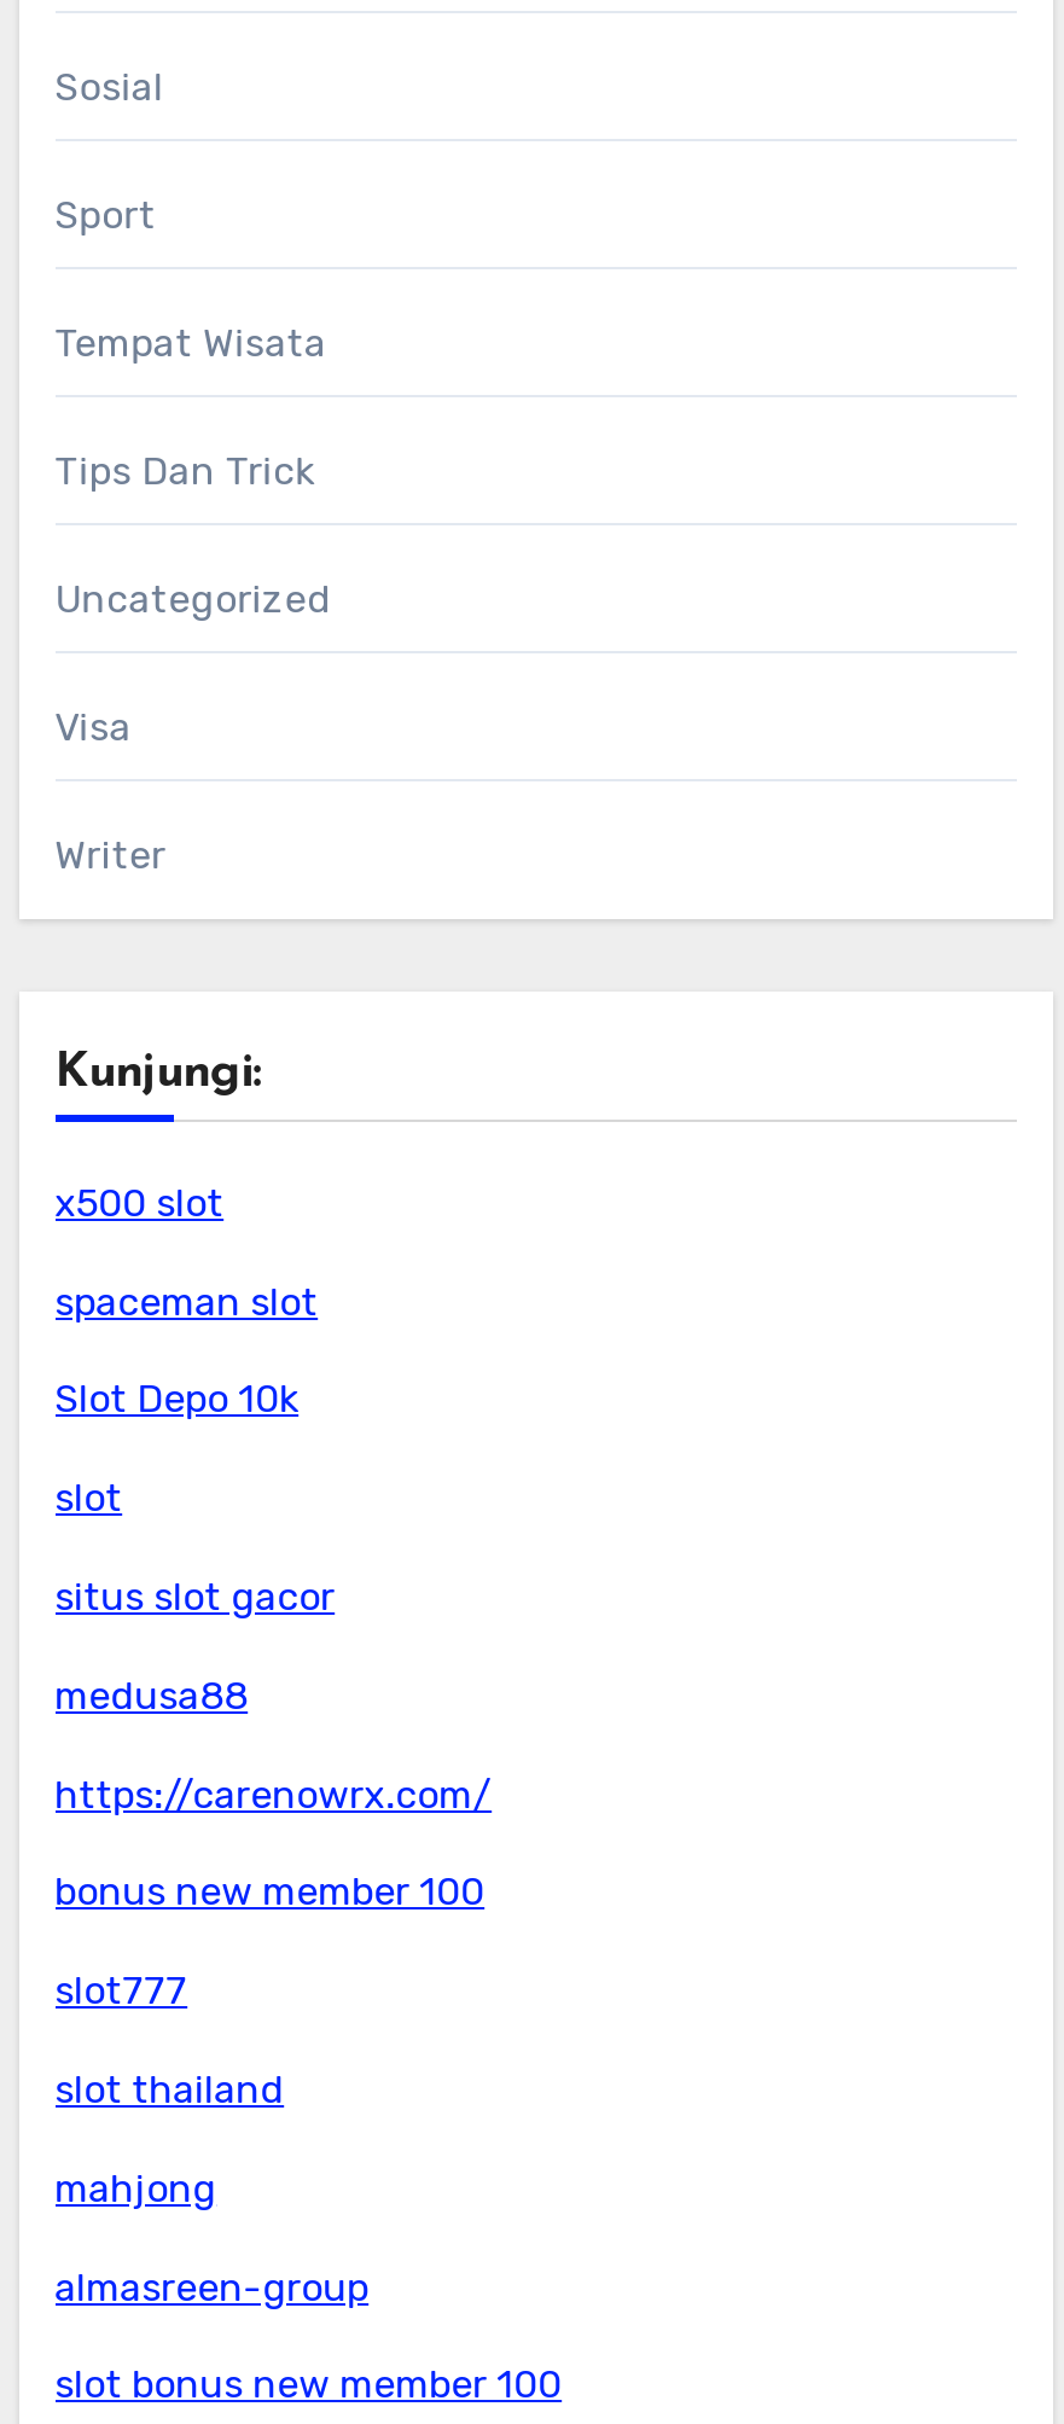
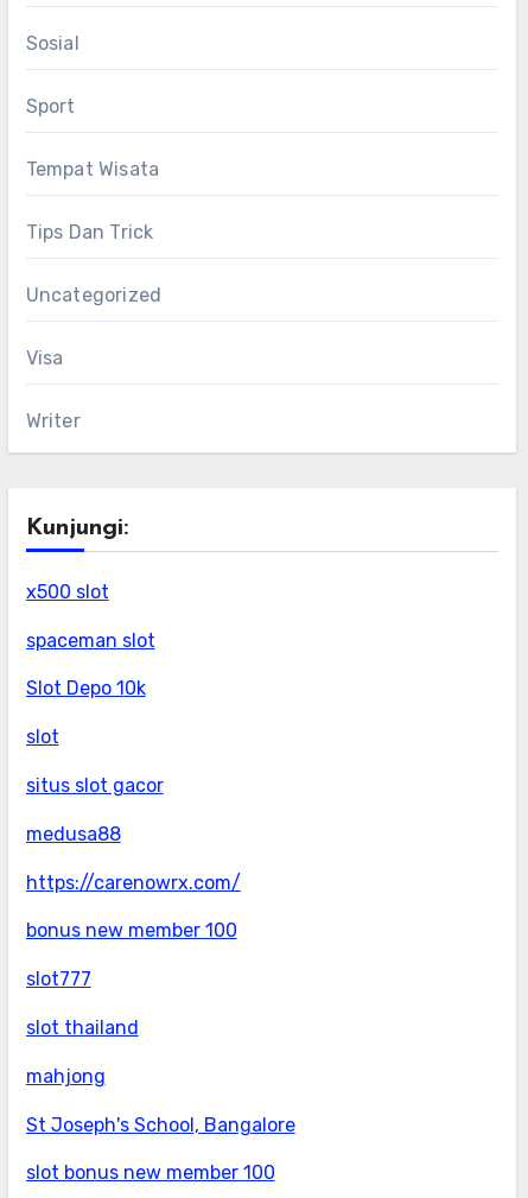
[55,2264,369,2310] almasreen-group -> [26,1113,295,1136] St Joseph's School, Bangalore

